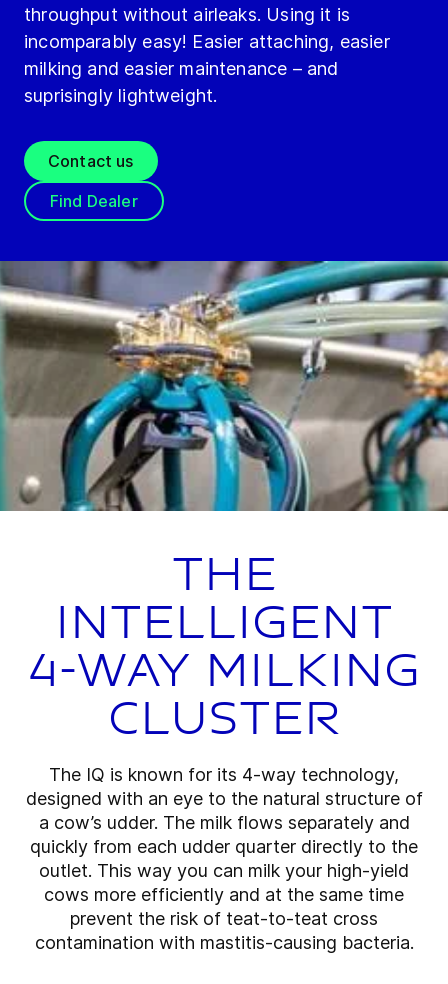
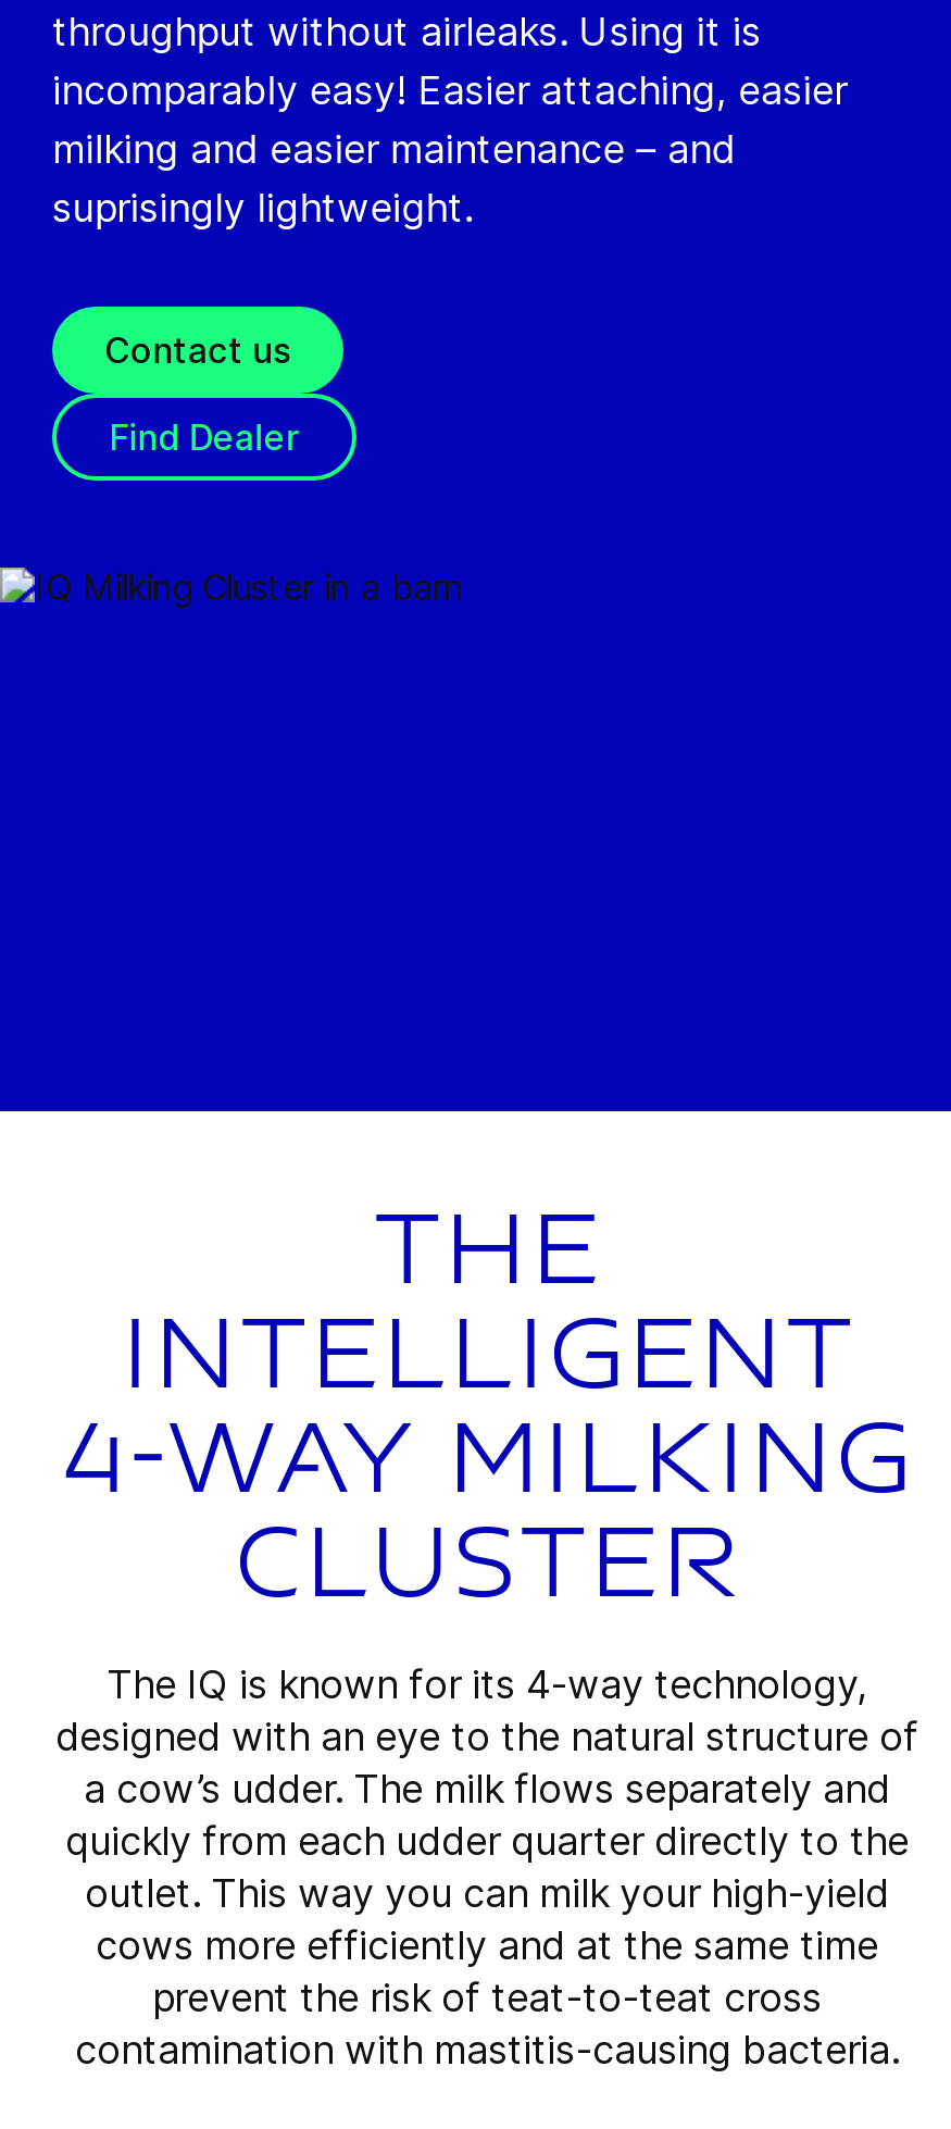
[3,260,445,512] [image] -> none

